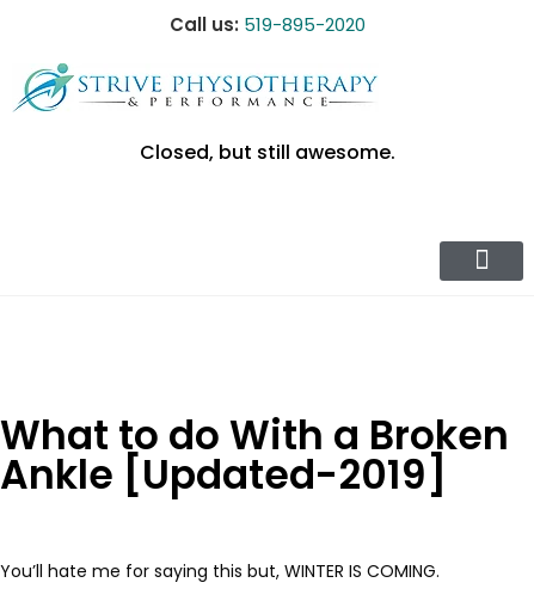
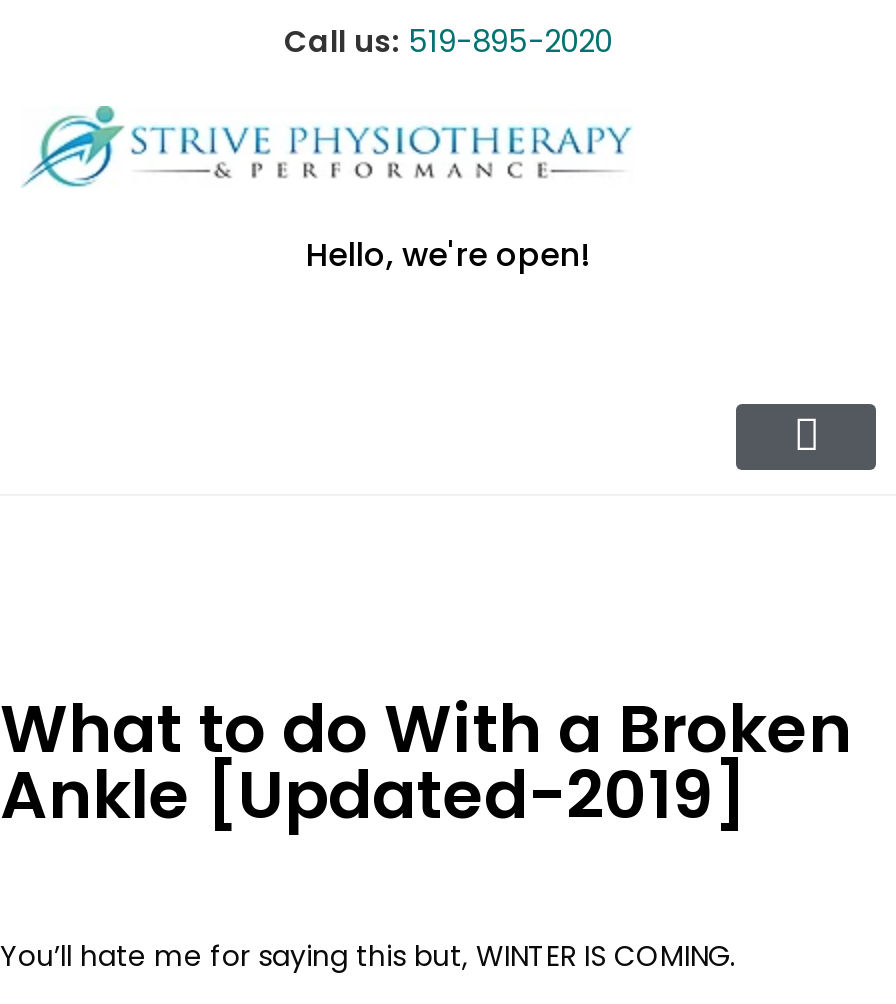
[140,138,395,166] Closed, but still awesome. -> [306,231,590,277] Hello, we're open!

